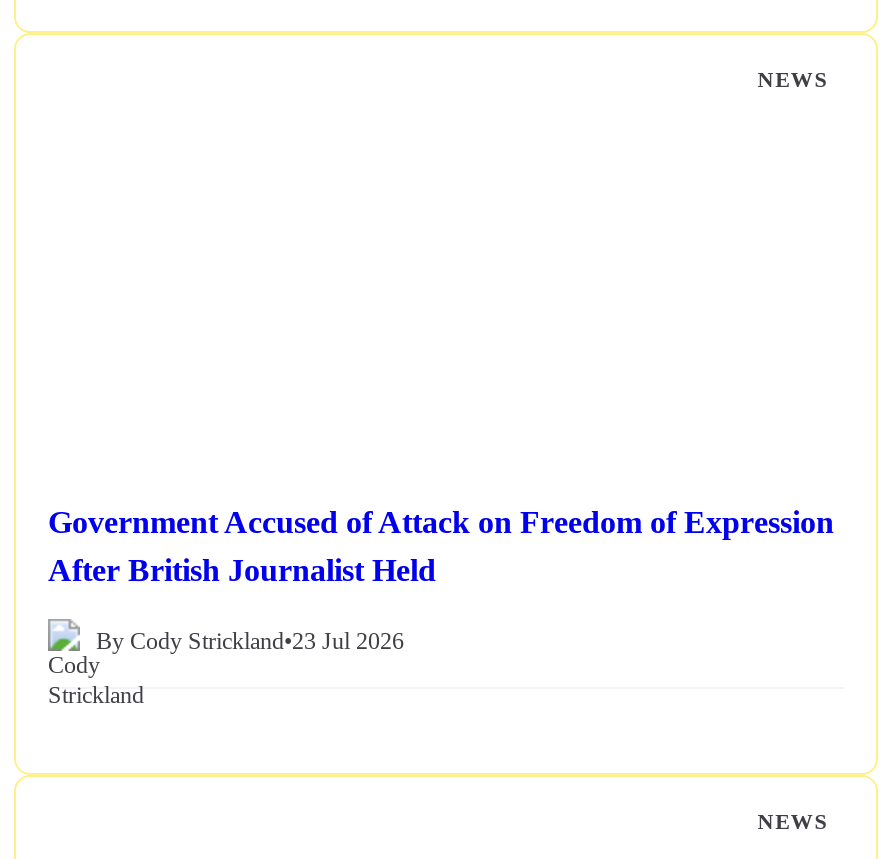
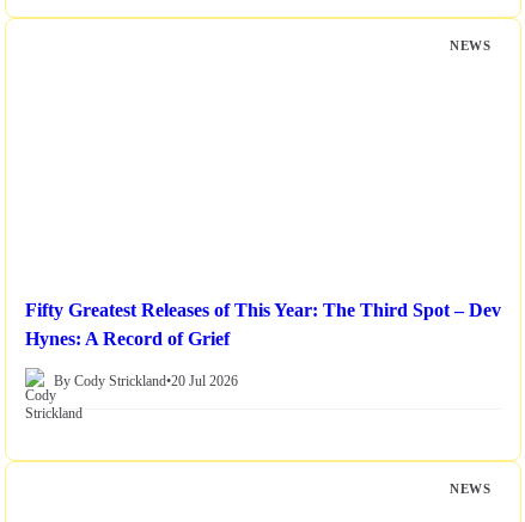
[48,504,834,586] Government Accused of Attack on Freedom of Expression | After British Journalist Held -> [25,299,501,348] Fifty Greatest Releases of This Year: The Third Spot – Dev | Hynes: A Record of Grief
[96,627,404,655] By Cody Strickland•23 Jul 2026 -> [54,373,238,389] By Cody Strickland•20 Jul 2026

